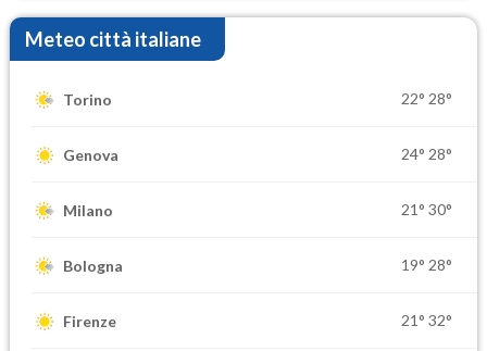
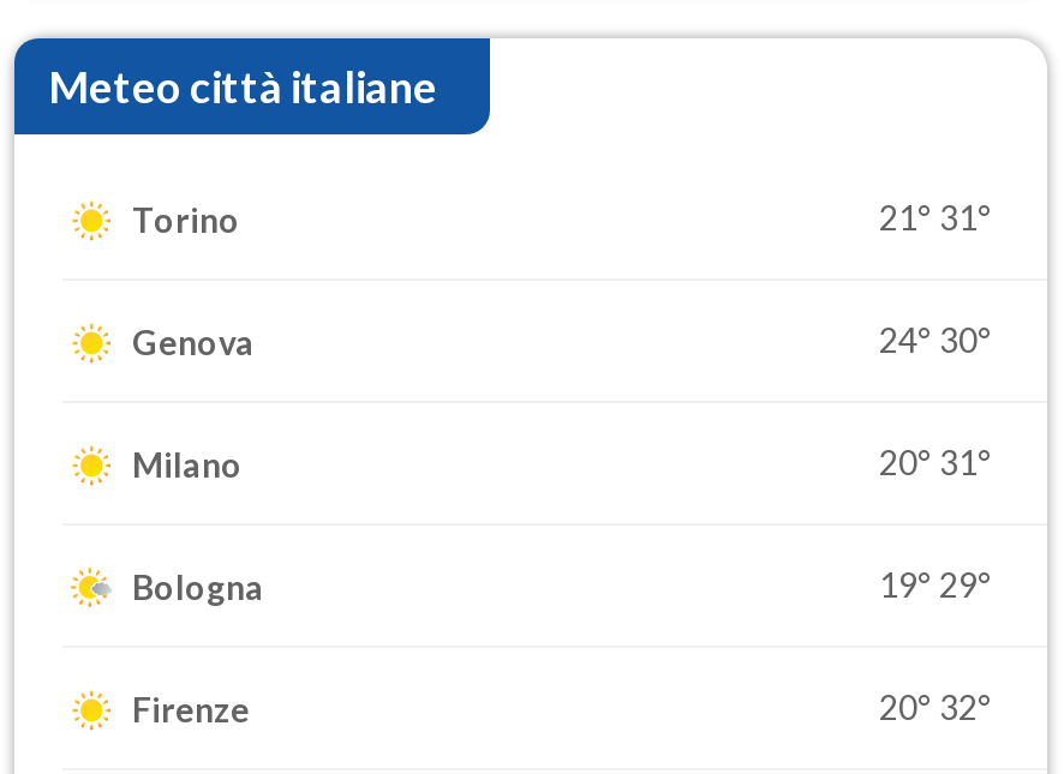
[401,89,452,107] 22° 28° -> [879,197,992,237] 21° 31°
[401,144,452,163] 24° 28° -> [879,319,992,360] 24° 30°
[401,200,452,218] 21° 30° -> [879,441,992,482] 20° 31°
[401,255,452,274] 19° 28° -> [879,564,992,605] 19° 29°
[401,311,452,329] 21° 32° -> [879,686,992,727] 20° 32°

